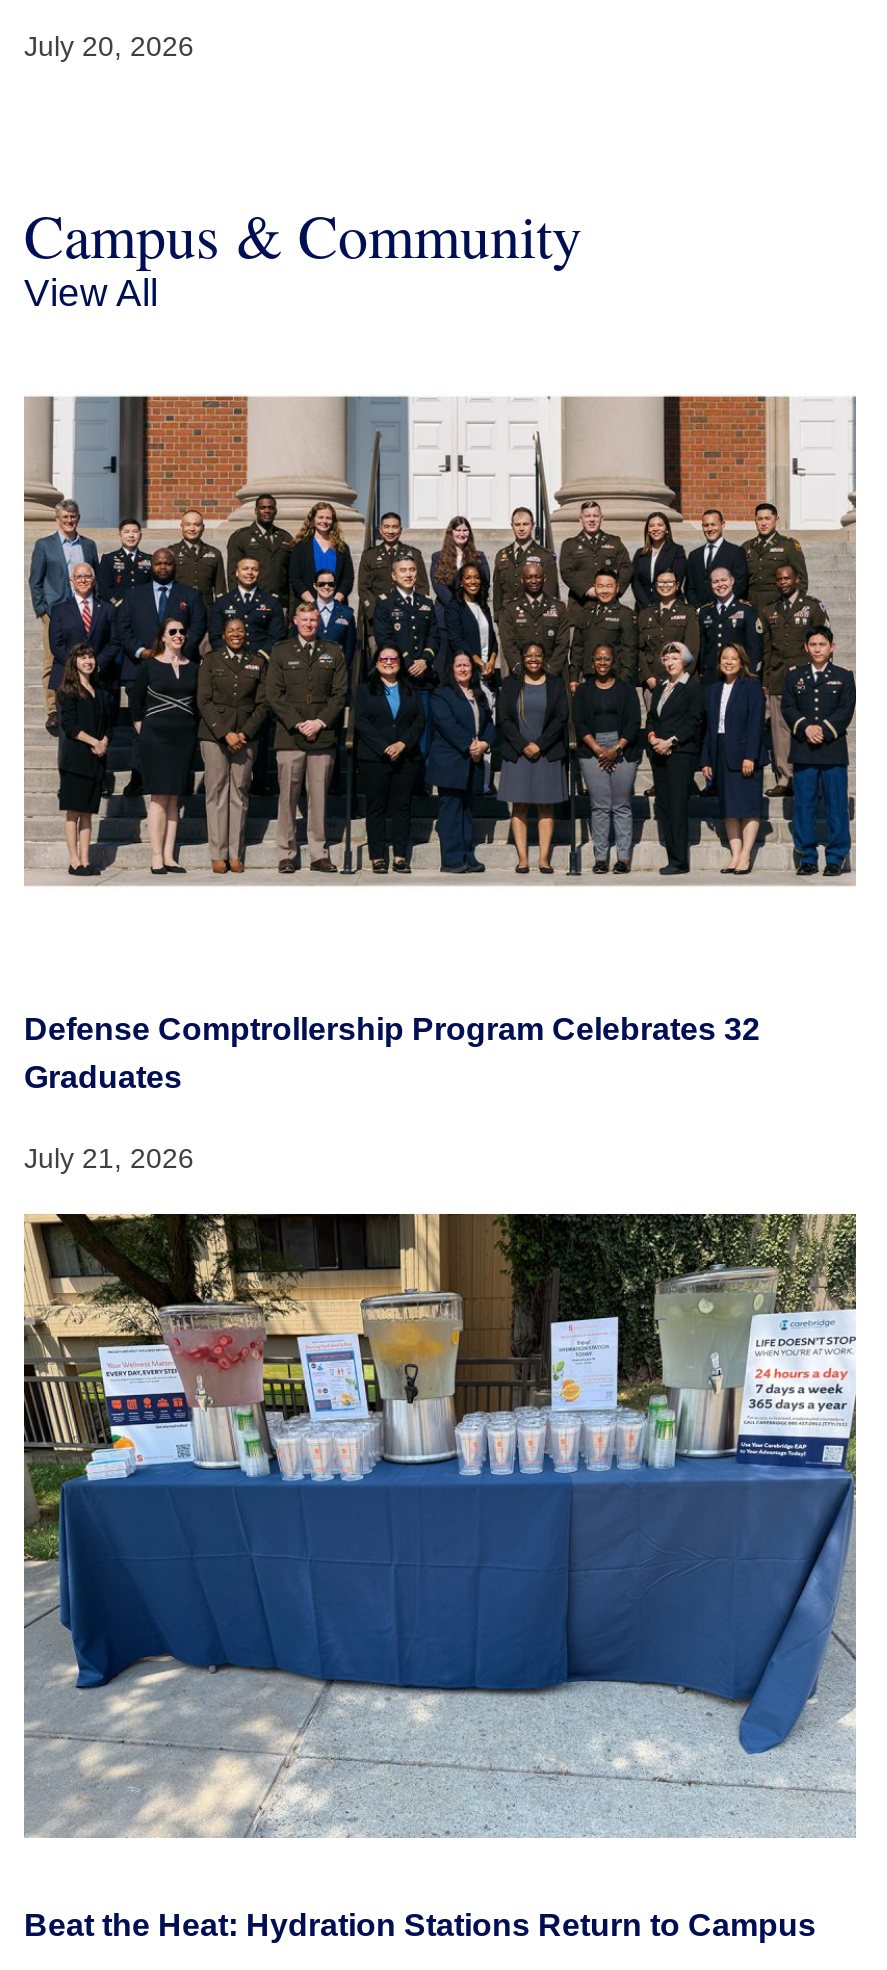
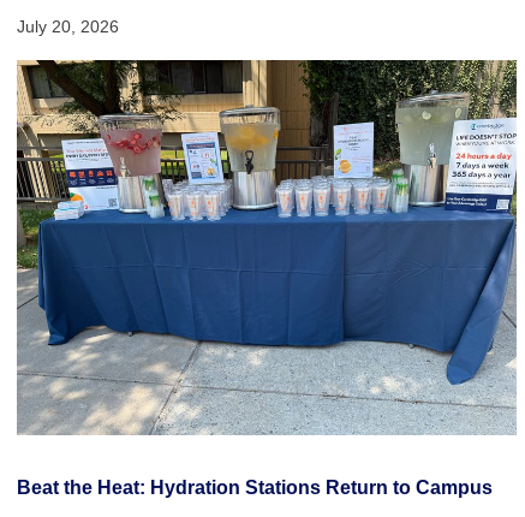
[24,194,582,314] Campus & Community | View All -> none
[22,394,858,888] [image] -> none
[24,1012,760,1174] Defense Comptrollership Program Celebrates 32 | Graduates | July 21, 2026 -> none

